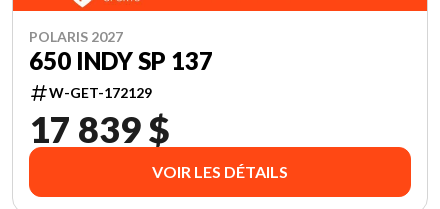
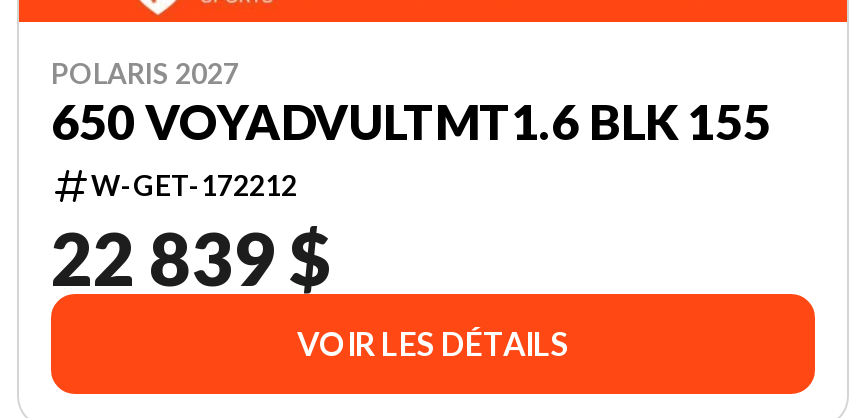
[29,46,213,151] 650 INDY SP 137 | W-GET-172129 | 17 839 $ -> [51,92,771,302] 650 VOYADVULTMT1.6 BLK 155 | W-GET-172212 | 22 839 $

